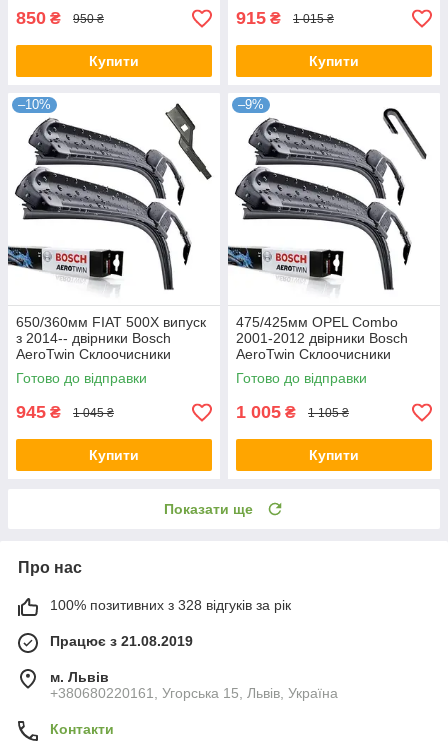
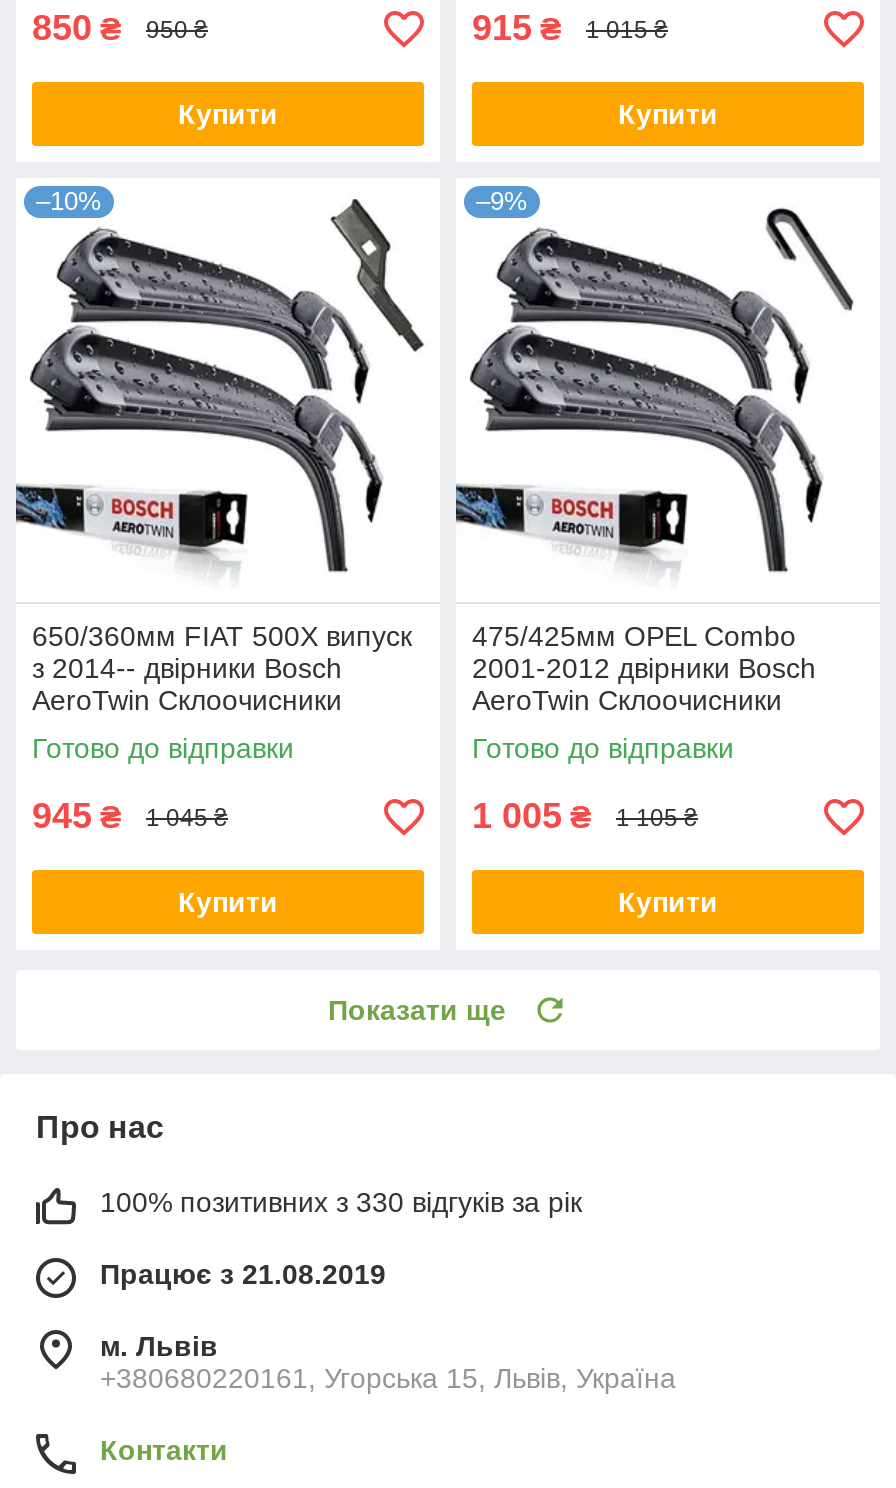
[50,597,291,613] 100% позитивних з 328 відгуків за рік -> [100,1186,582,1218] 100% позитивних з 330 відгуків за рік

